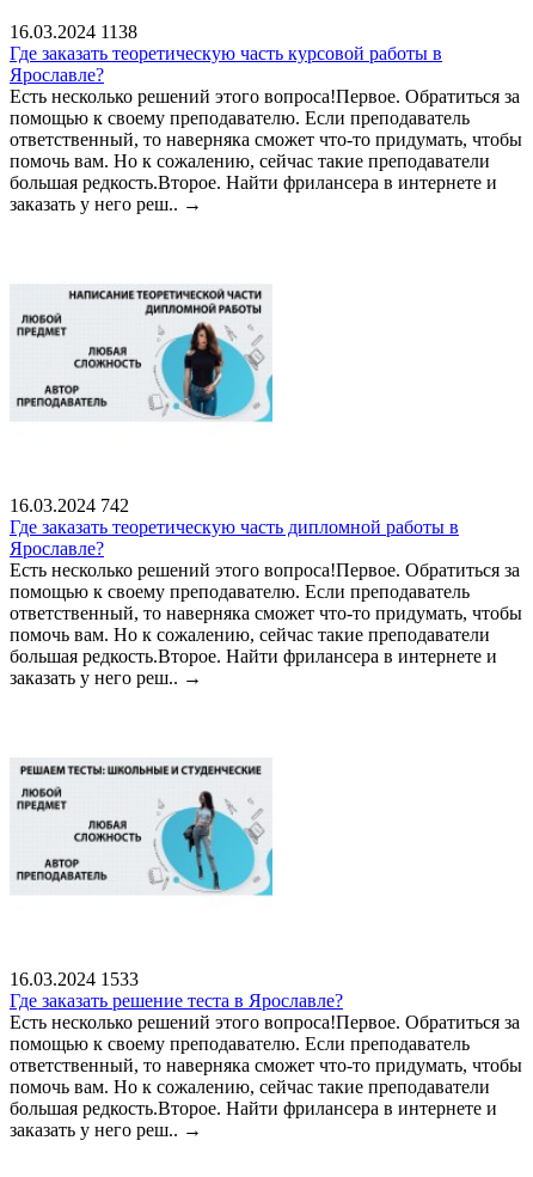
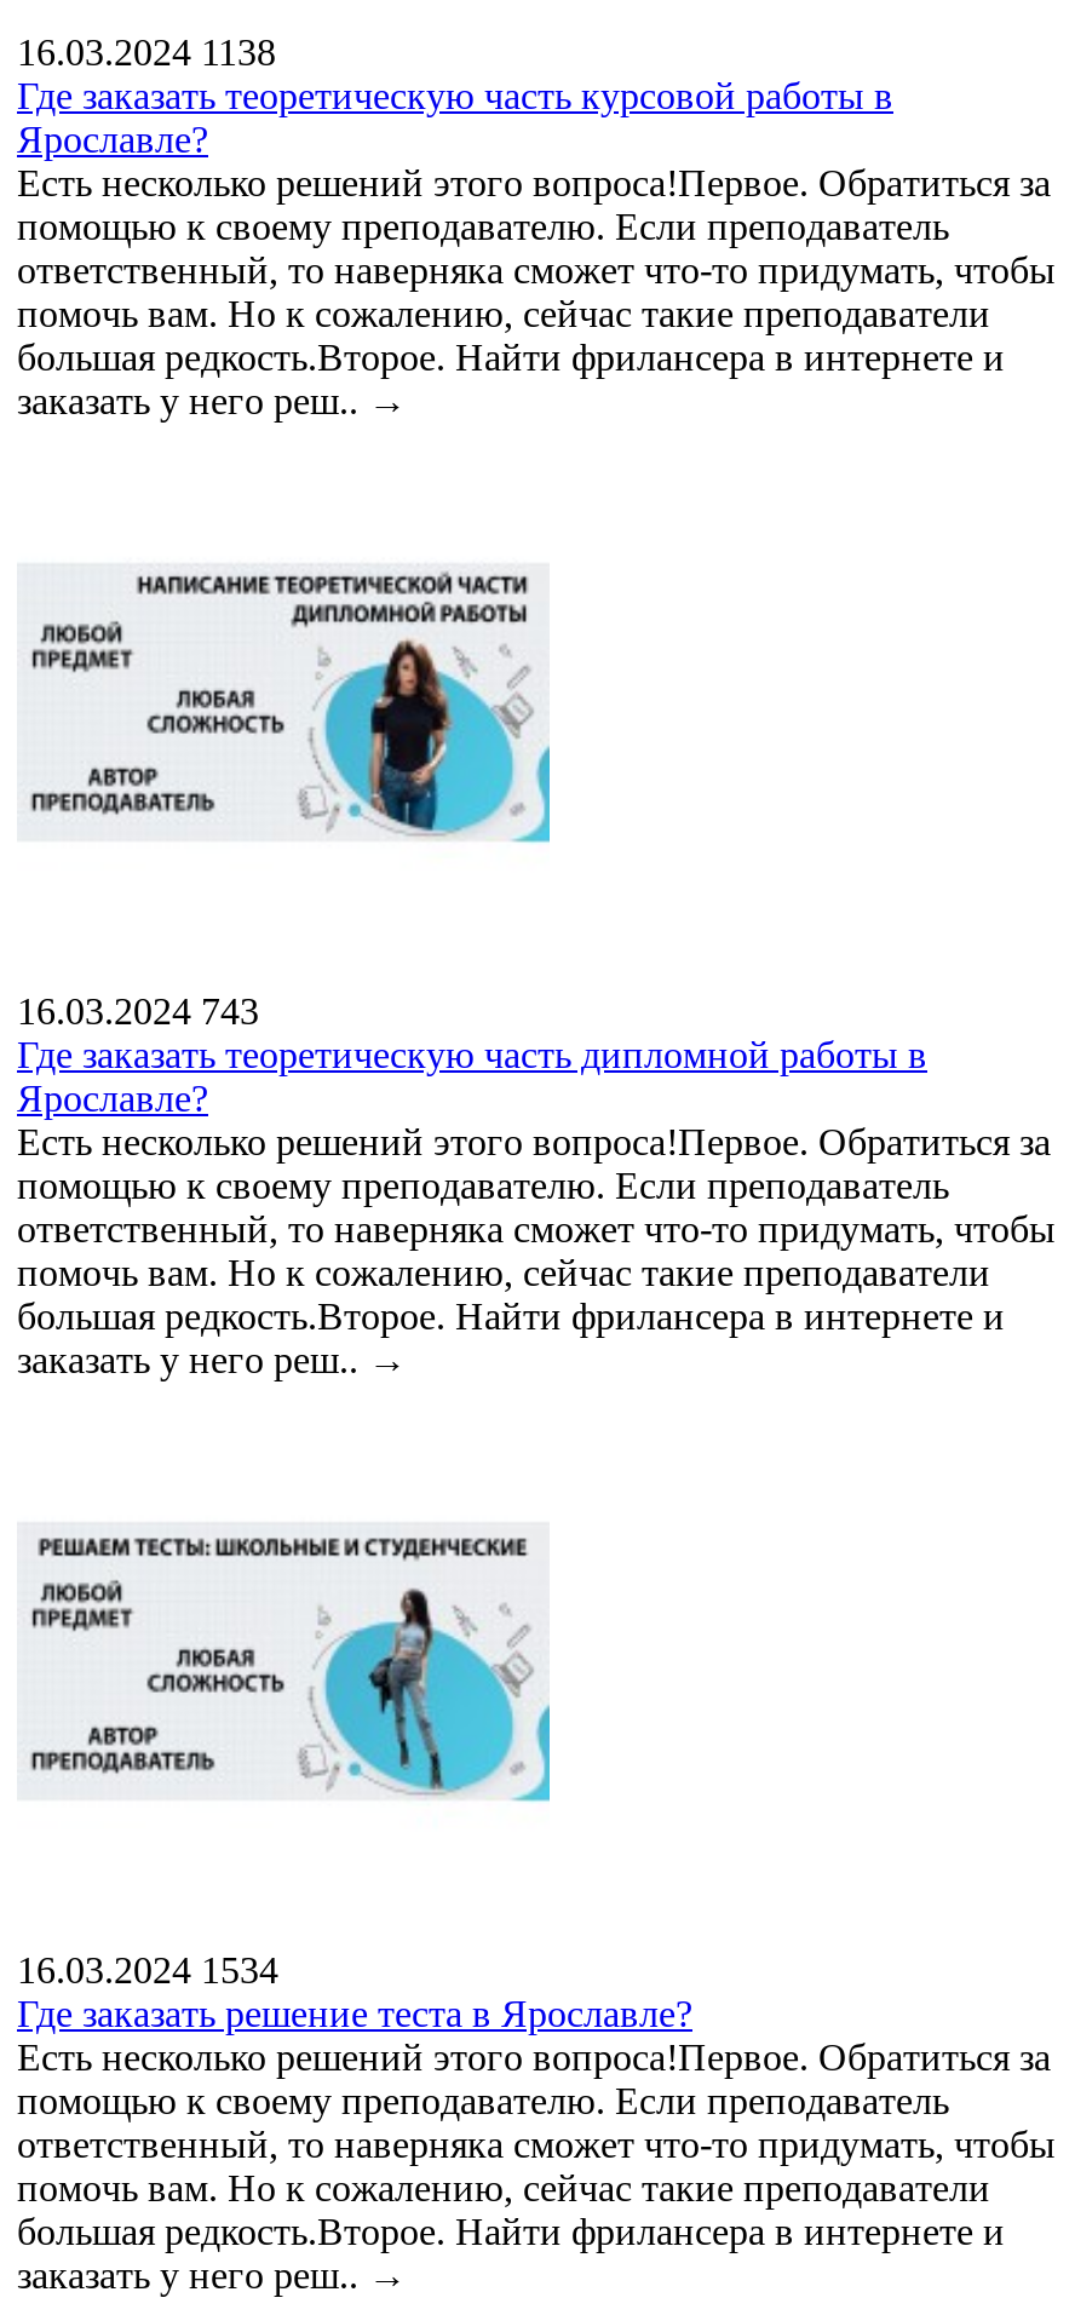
[10,495,129,515] 16.03.2024 742 -> [17,990,259,1031] 16.03.2024 743
[10,969,139,989] 16.03.2024 1533 -> [17,1949,278,1990] 16.03.2024 1534

